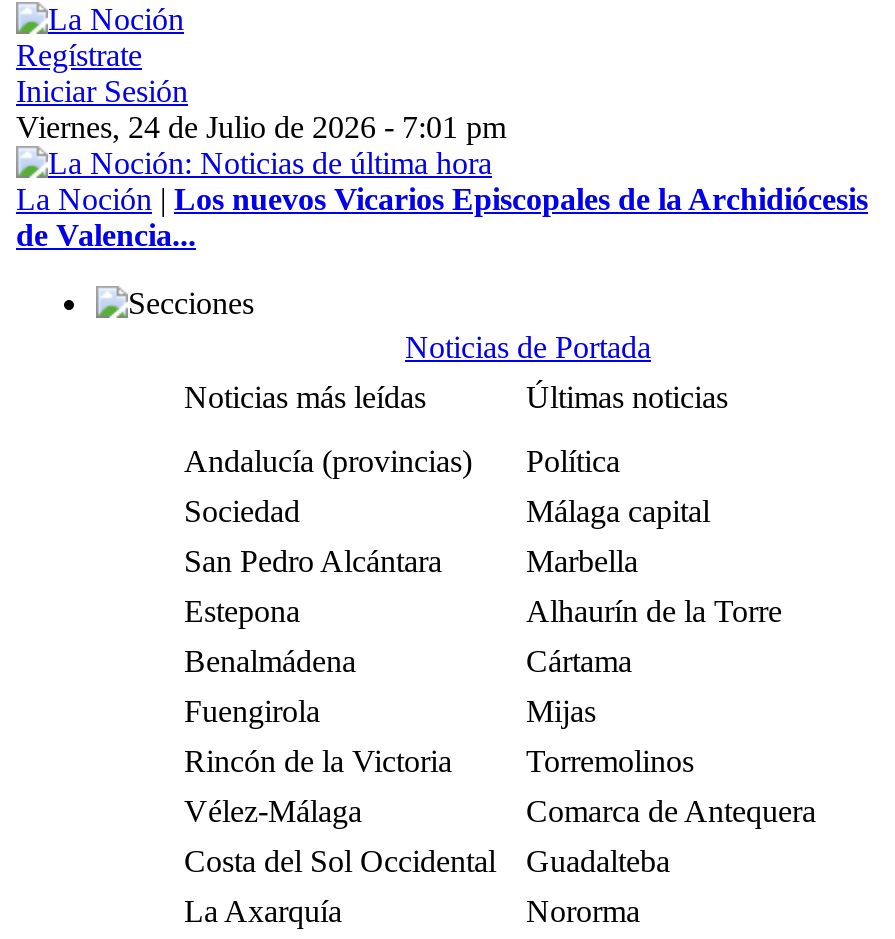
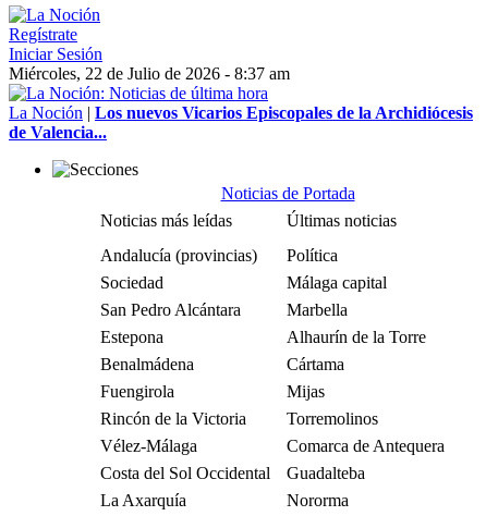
[16,110,506,144] Viernes, 24 de Julio de 2026 - 7:01 pm -> [9,64,290,83] Miércoles, 22 de Julio de 2026 - 8:37 am

